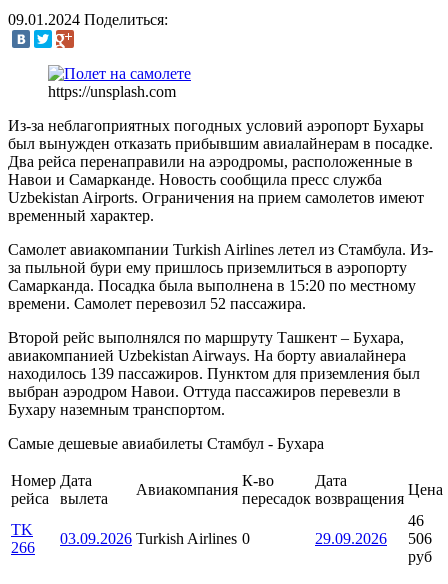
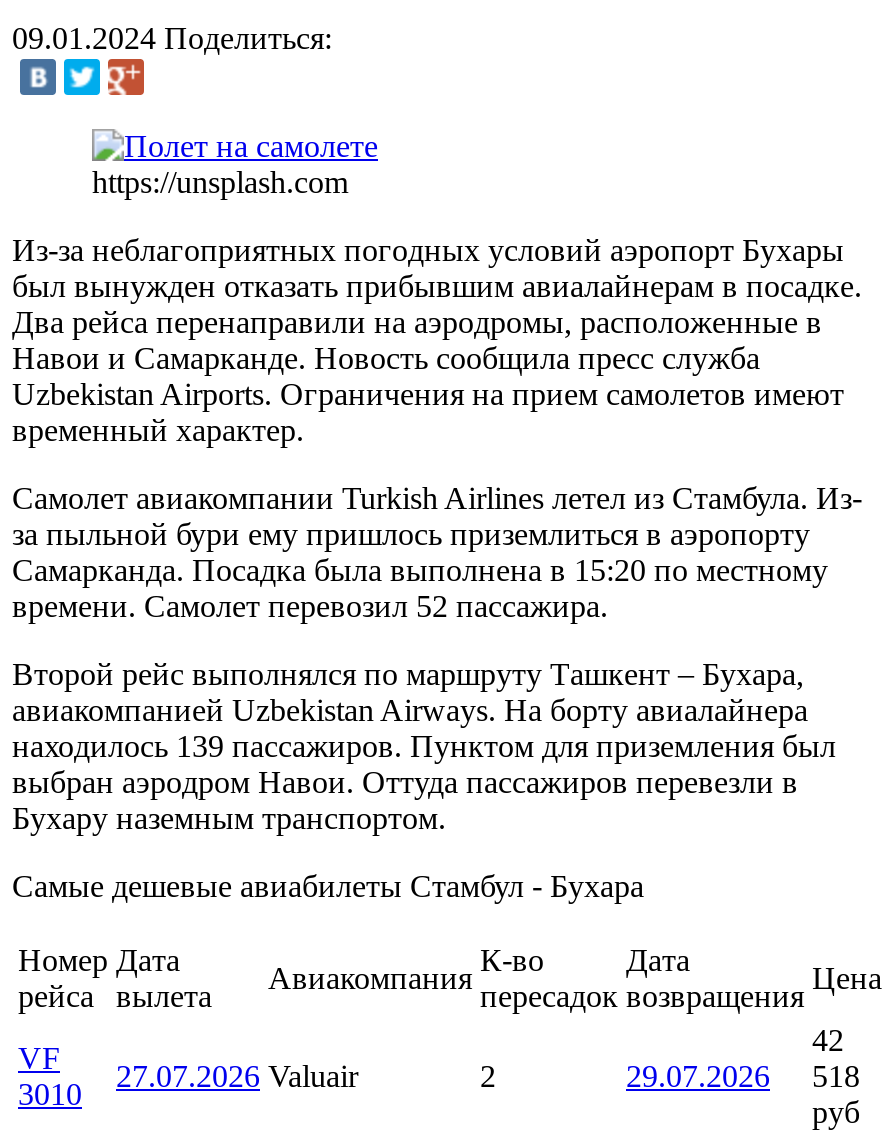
[408,512,432,547] 46 | 506 -> [812,1023,860,1093] 42 | 518
[11,521,35,556] TK | 266 -> [18,1041,82,1111] VF | 3010
[60,530,387,547] 03.09.2026 Turkish Airlines 0 | 29.09.2026 -> [116,1059,770,1093] 27.07.2026 Valuair | 2 | 29.07.2026

